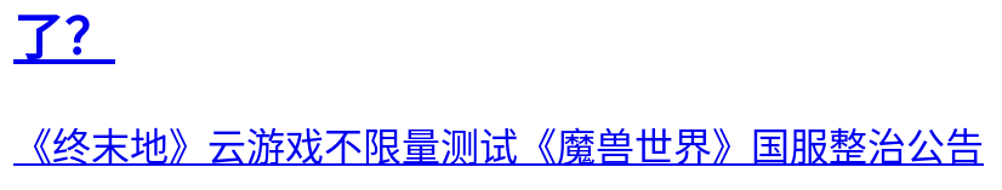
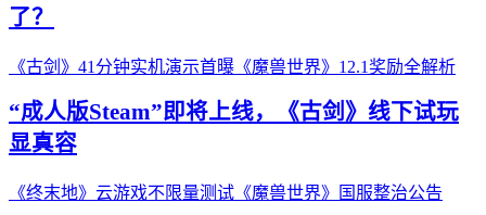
none -> [9,58,459,155] 《古剑》41分钟实机演示首曝《魔兽世界》12.1奖励全解析 | “成人版Steam”即将上线，《古剑》线下试玩 | 显真容

